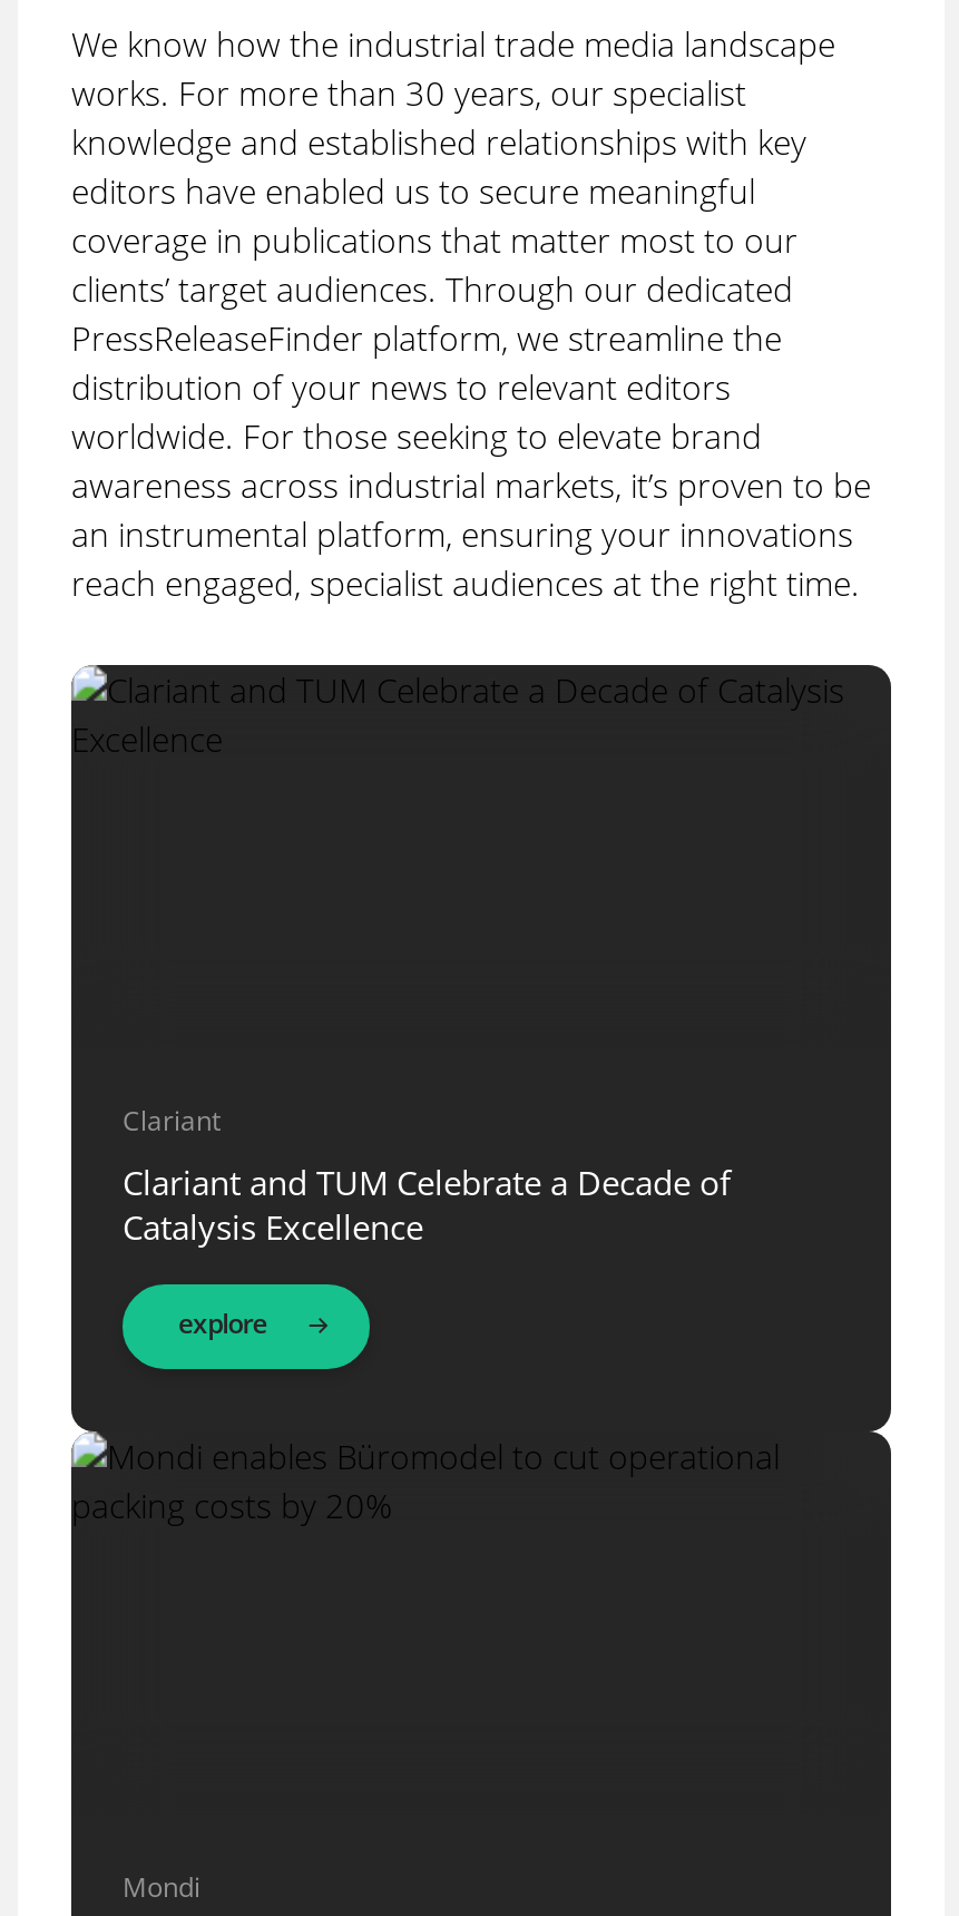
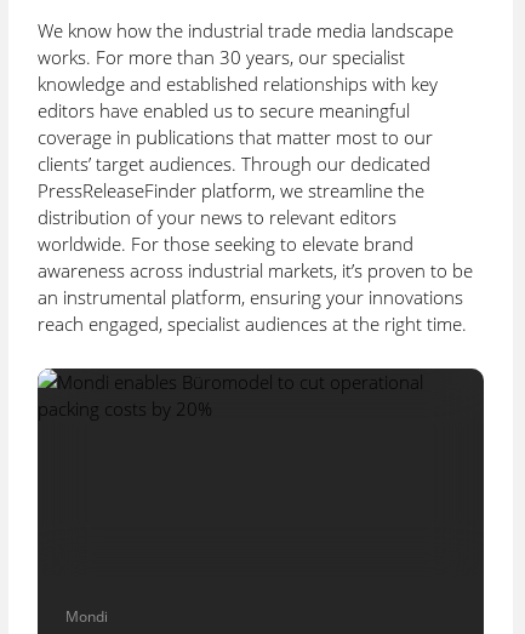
[123,1102,731,1342] Clariant | Clariant and TUM Celebrate a Decade of | Catalysis Excellence | explore -> none

